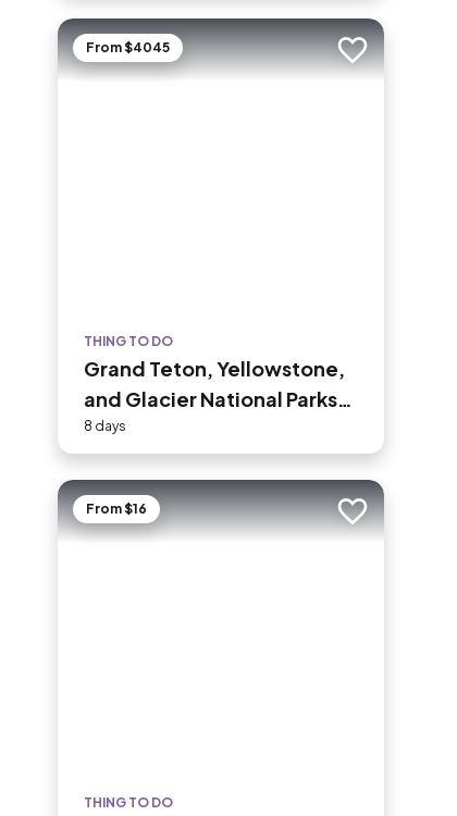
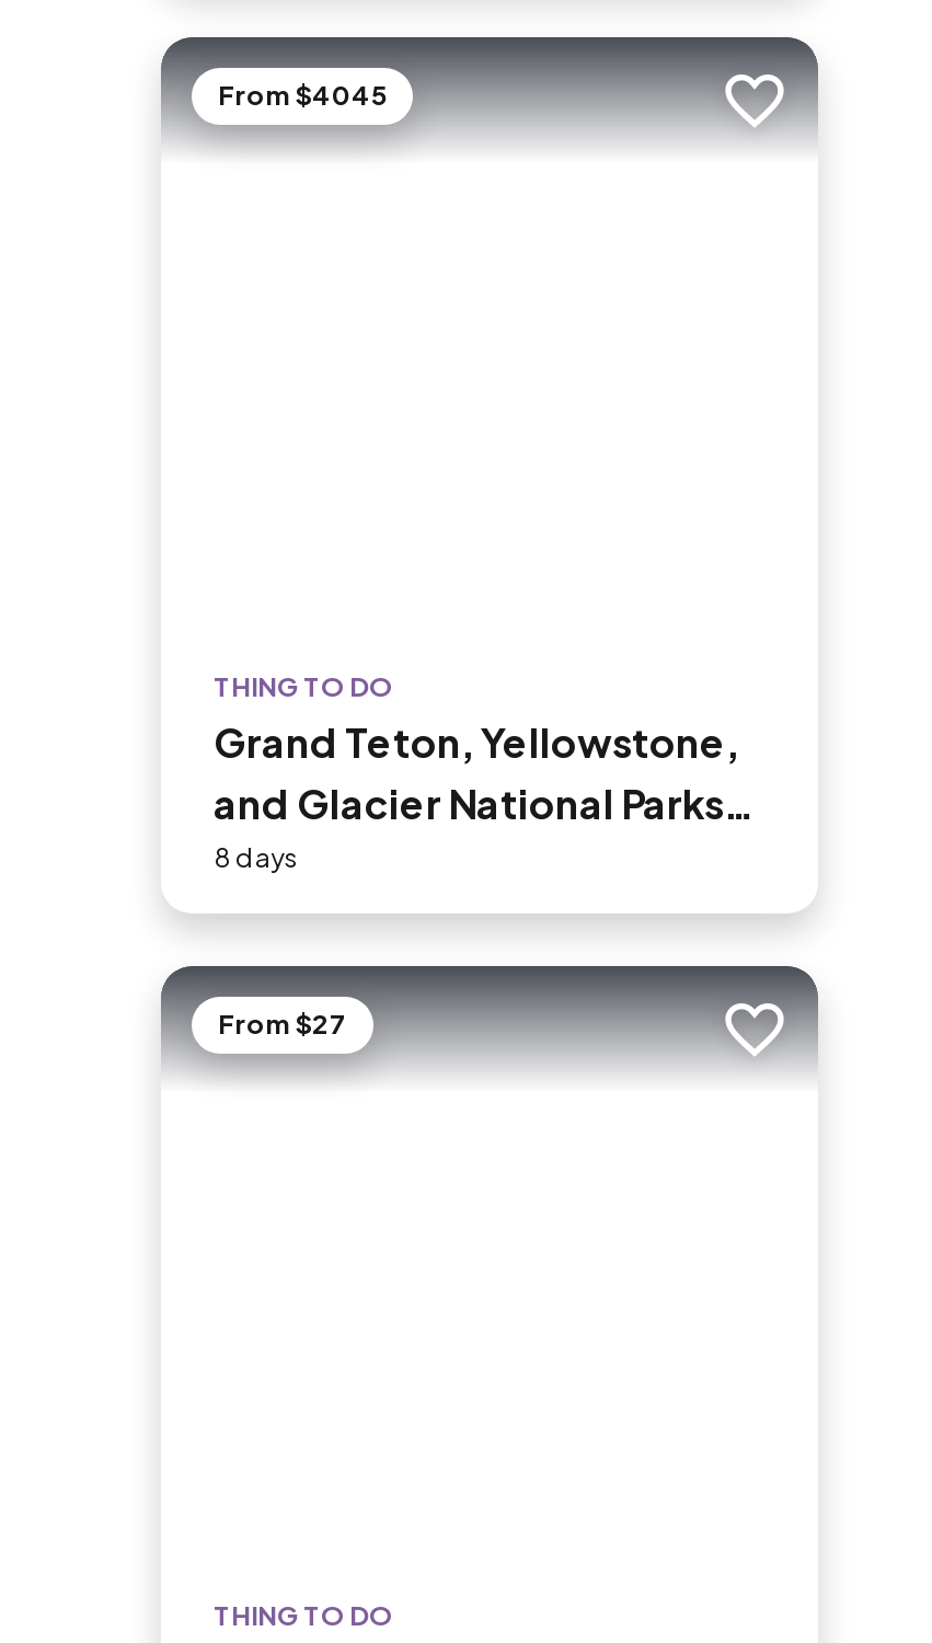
[86,500,147,517] From $16 -> [218,1008,347,1041] From $27

